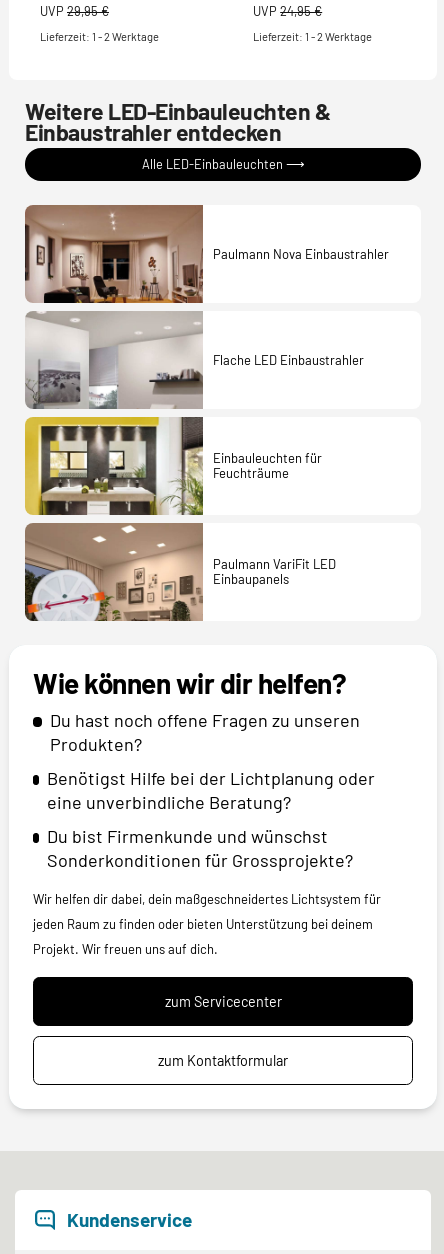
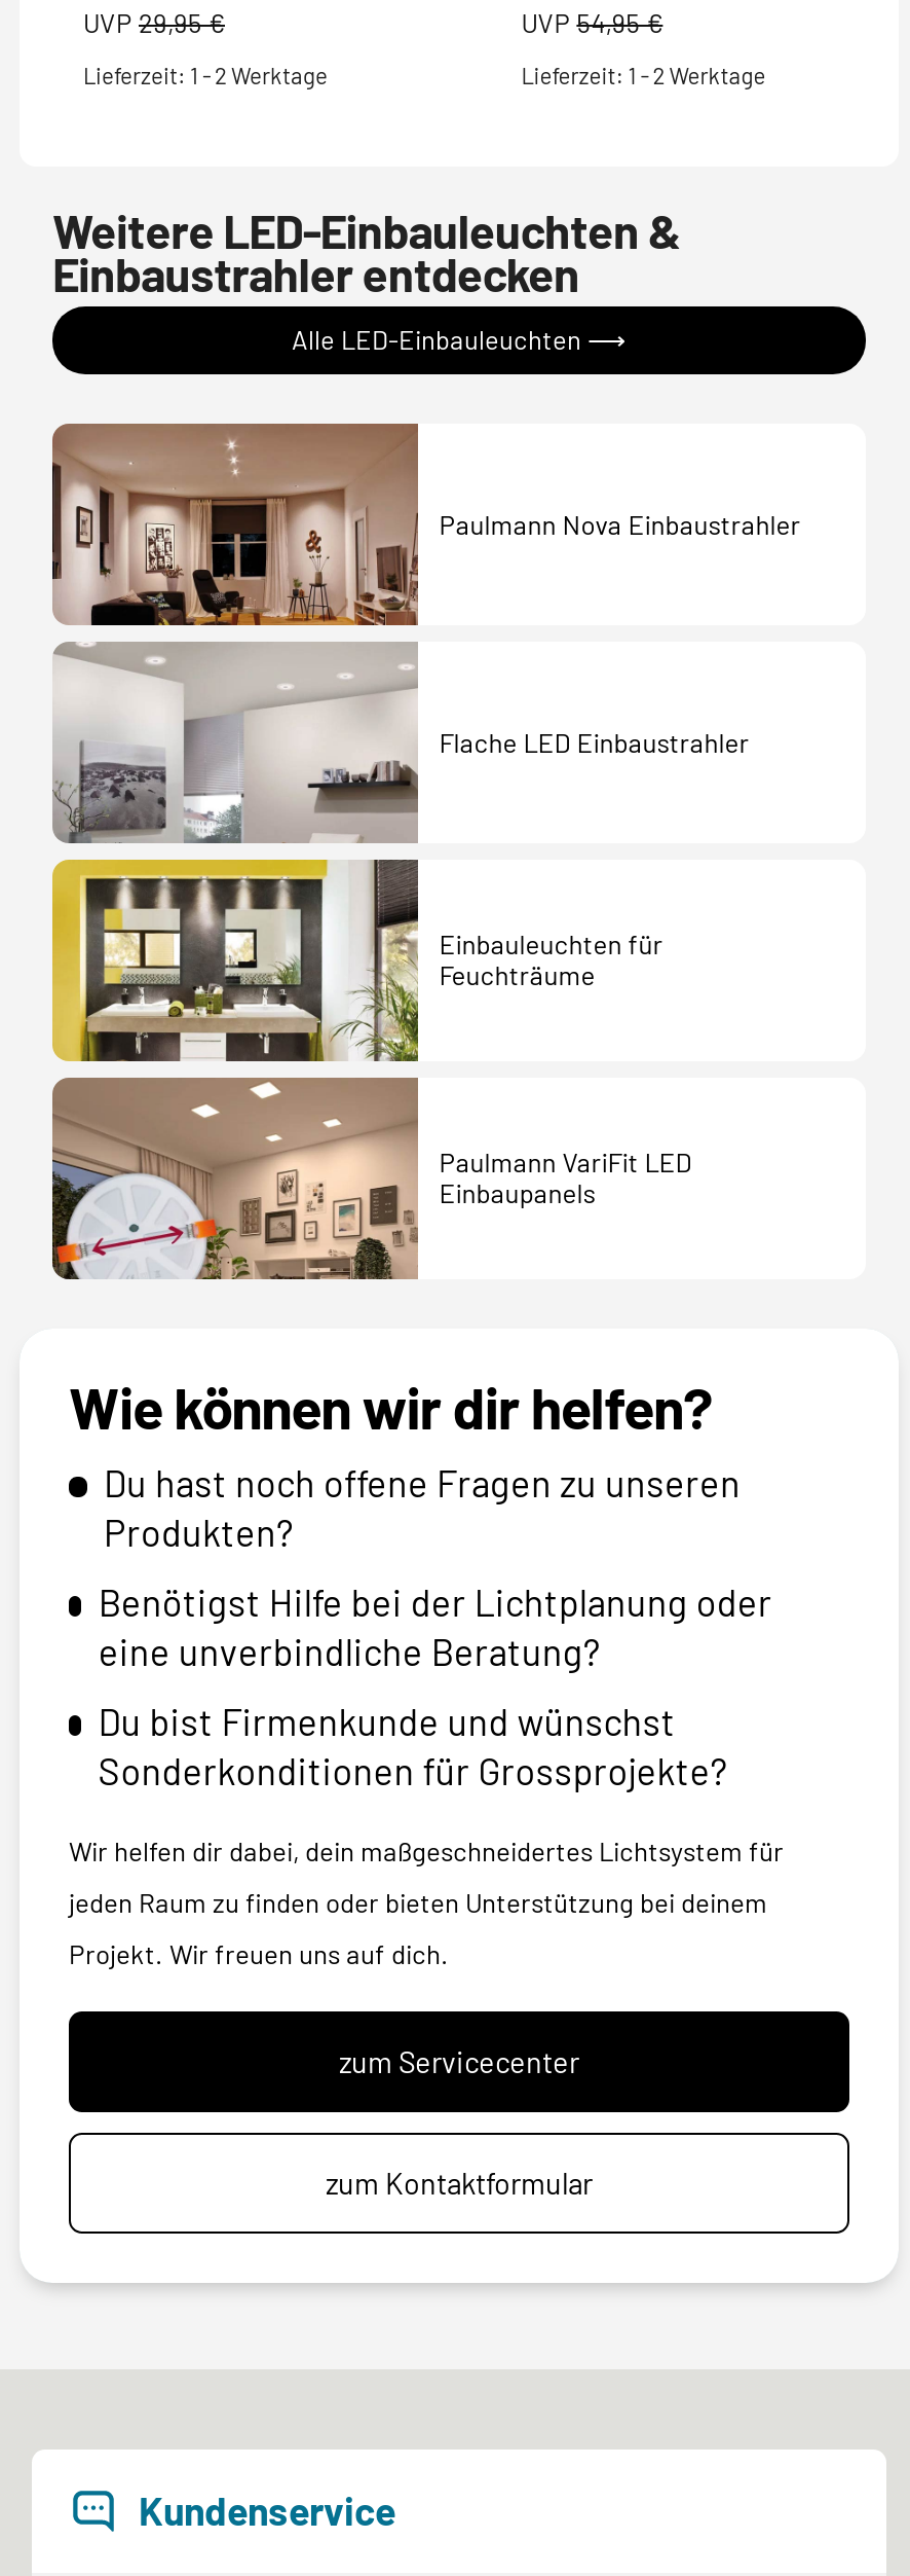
[253,3,322,19] UVP 24,95 € -> [521,7,663,39] UVP 54,95 €

